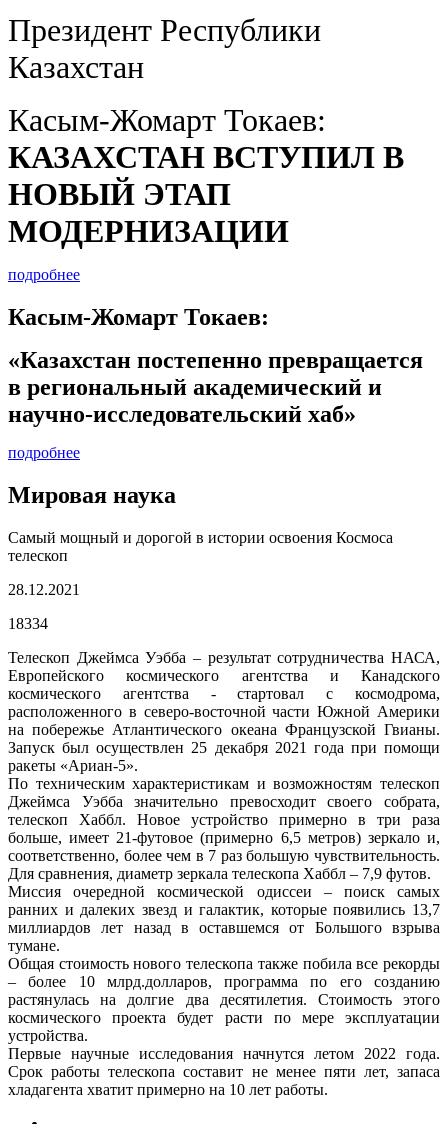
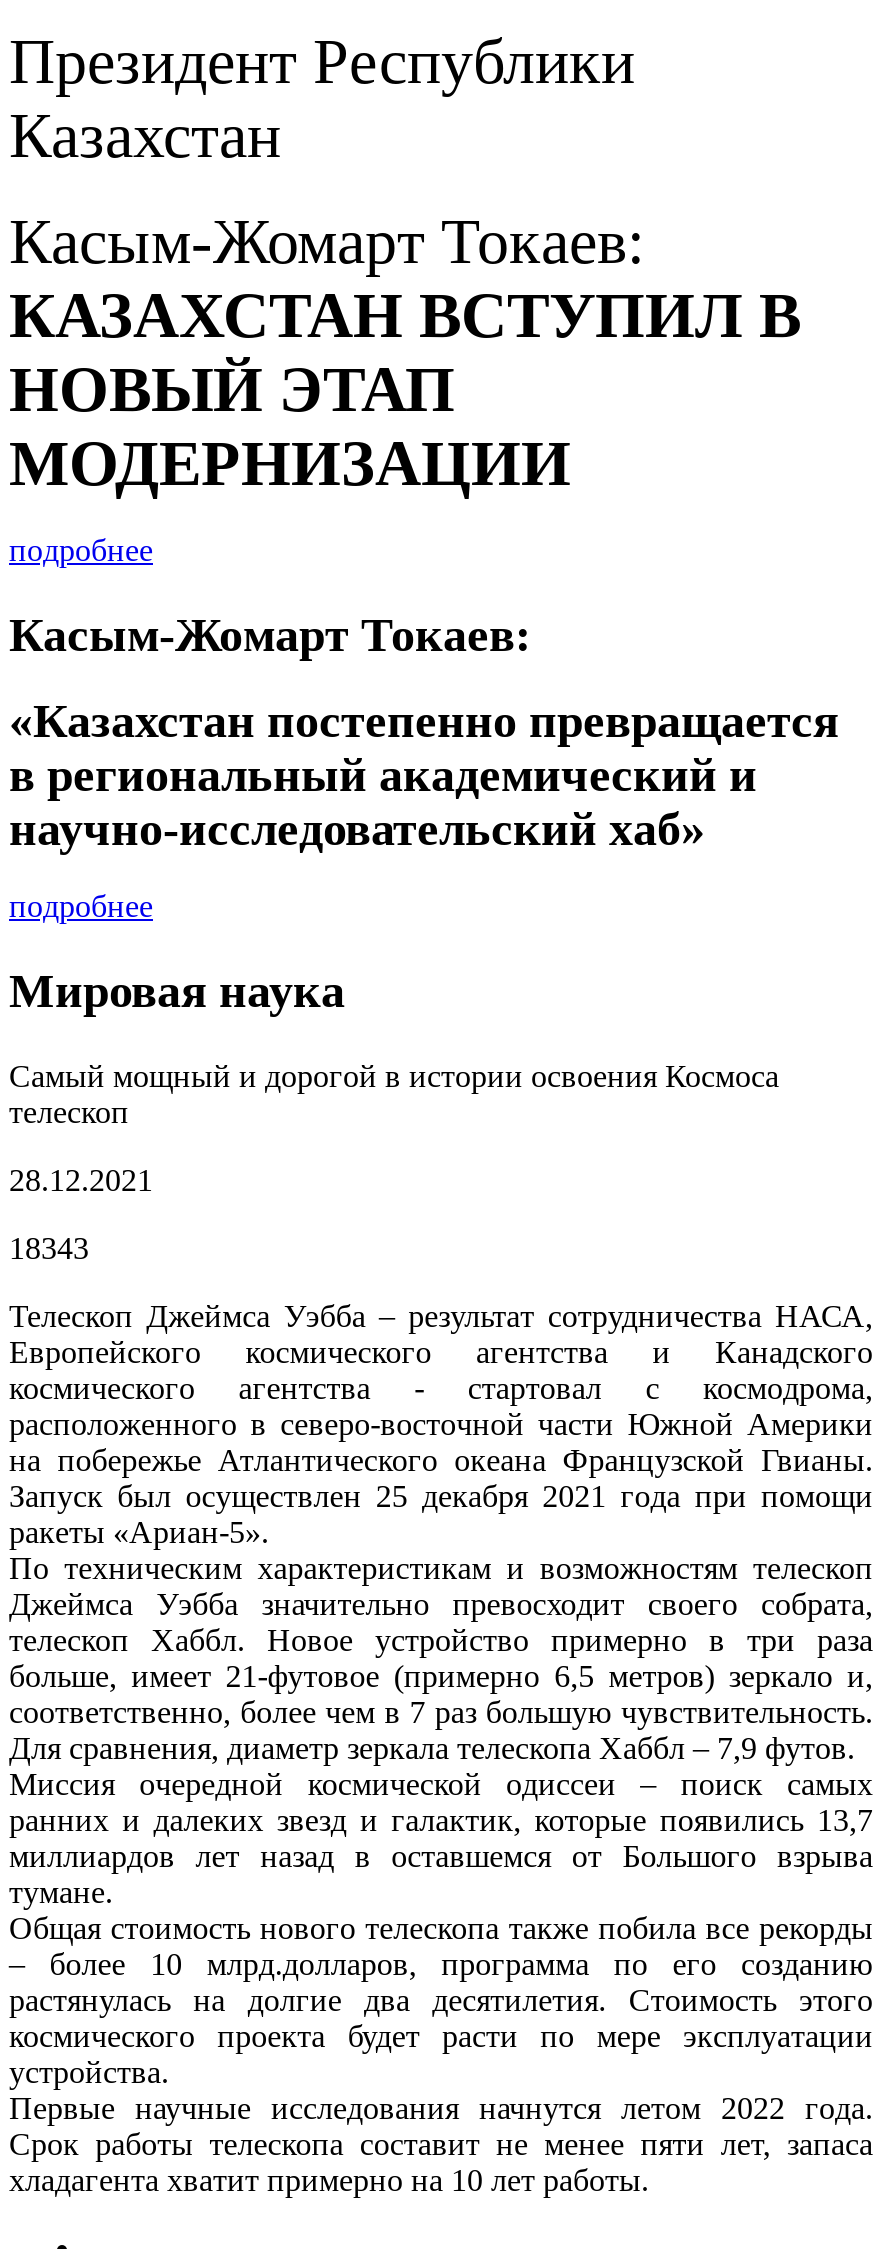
[8,614,48,631] 18334 -> [9,1230,89,1264] 18343

